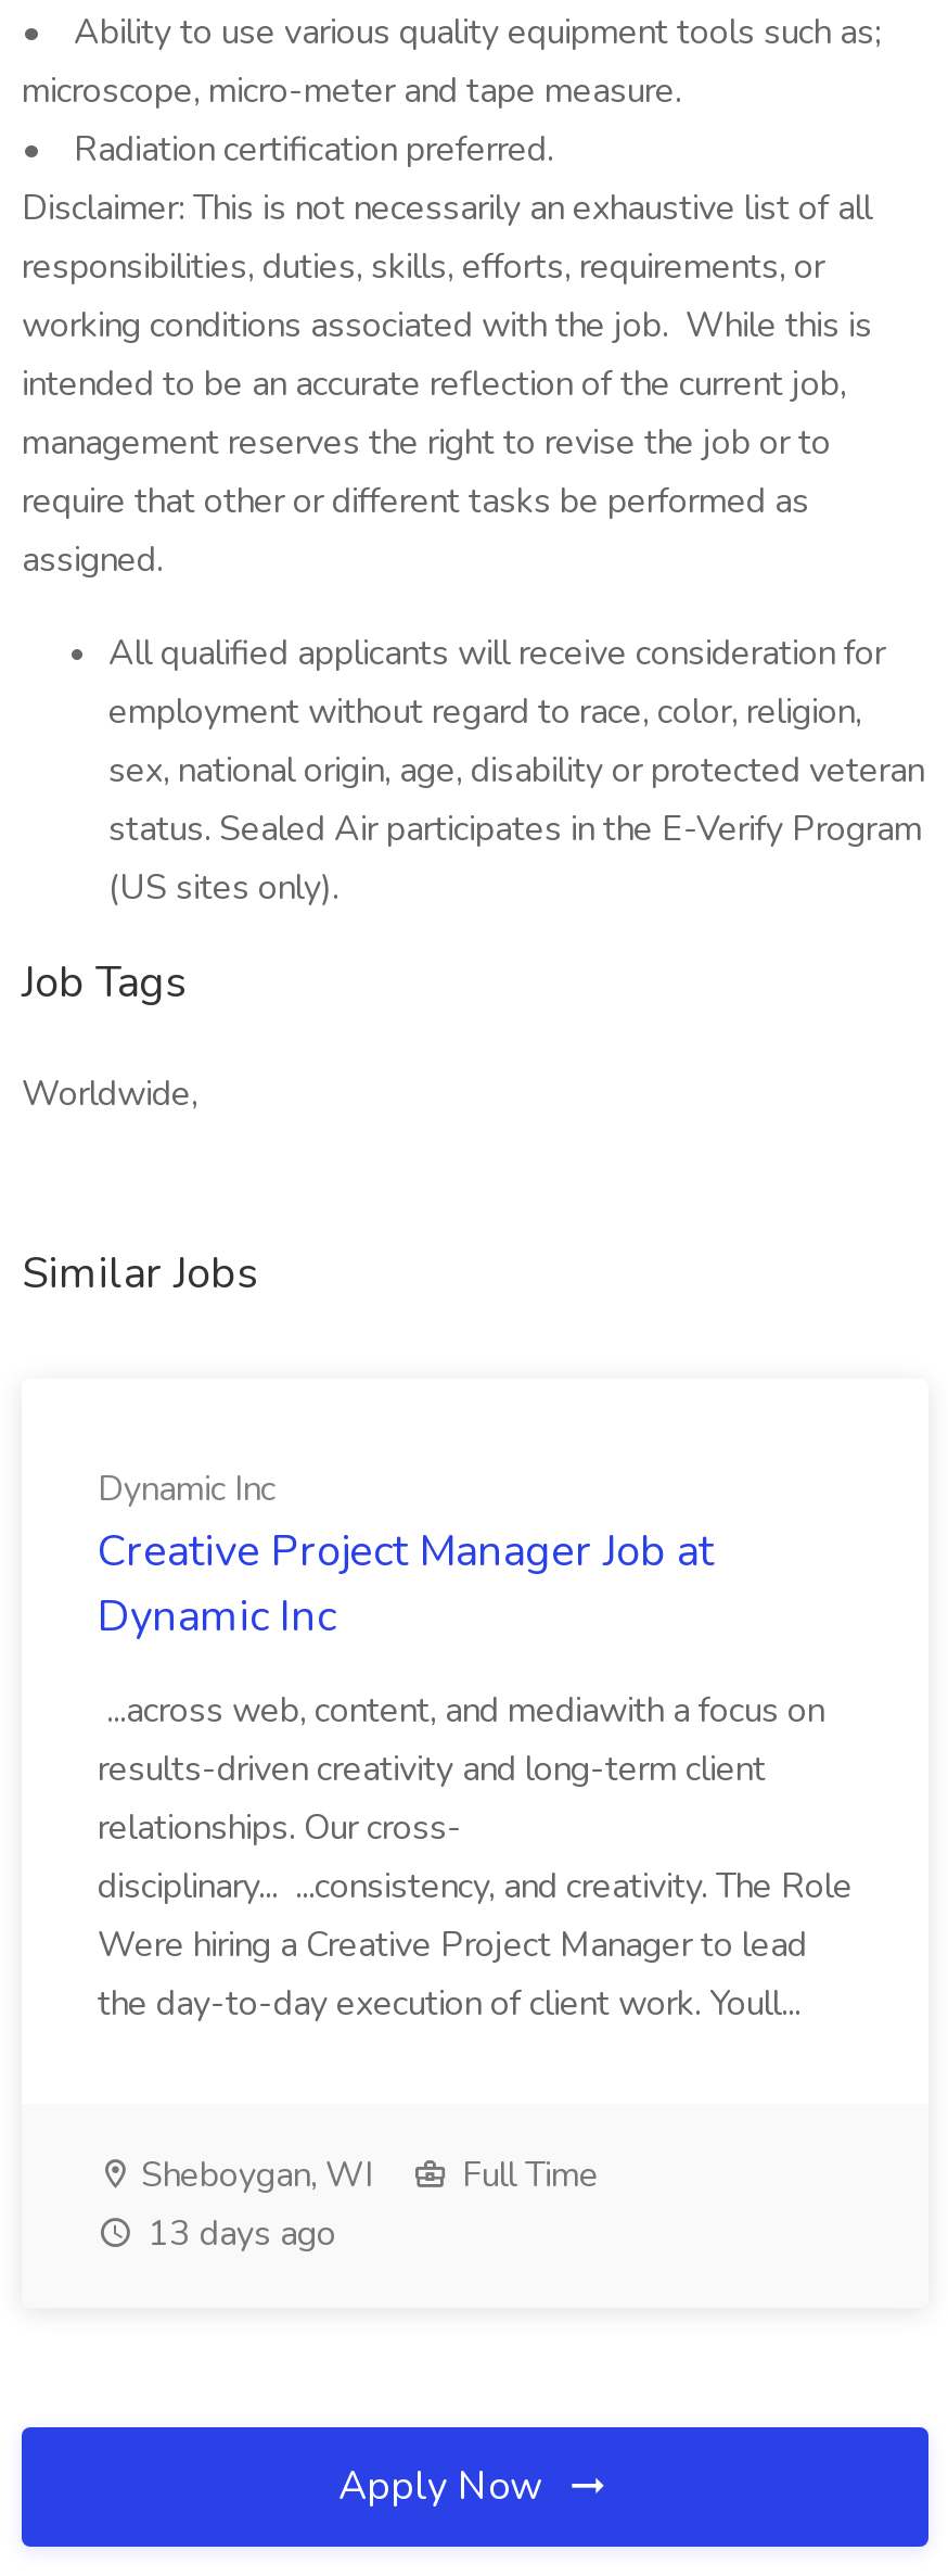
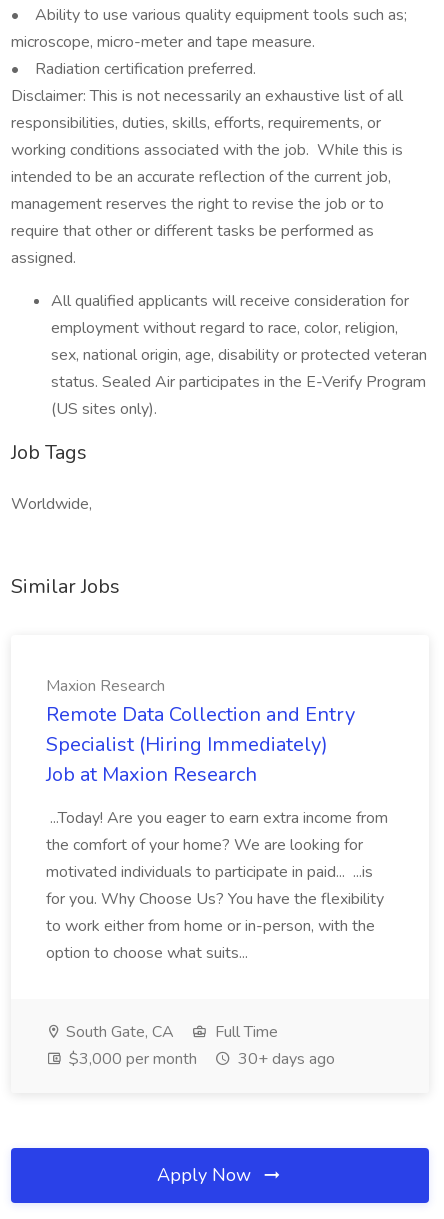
[98,1465,714,1646] Dynamic Inc | Creative Project Manager Job at | Dynamic Inc -> [46,675,355,788] Maxion Research | Remote Data Collection and Entry | Specialist (Hiring Immediately) | Job at Maxion Research
[98,1687,853,2028] ...across web, content, and mediawith a focus on | results-driven creativity and long-term client | relationships. Our cross- | disciplinary... ...consistency, and creativity. The Role | Were hiring a Creative Project Manager to lead | the day-to-day execution of client work. Youll... -> [46,807,388,964] ...Today! Are you eager to earn extra income from | the comfort of your home? We are looking for | motivated individuals to participate in paid... ...is | for you. Why Choose Us? You have the flexibility | to work either from home or in-person, with the | option to choose what suits...
[132,2152,373,2199] Sheboygan, WI -> [62,1021,174,1043] South Gate, CA
[139,2210,336,2258] 13 days ago -> [65,1048,335,1070] $3,000 per month | 30+ days ago

